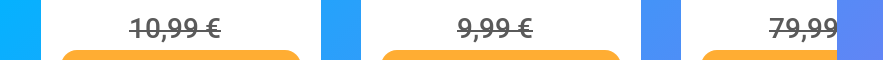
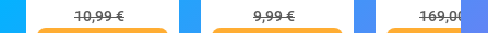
[769,12,861,44] 79,99 € -> [419,8,478,25] 169,00 €

